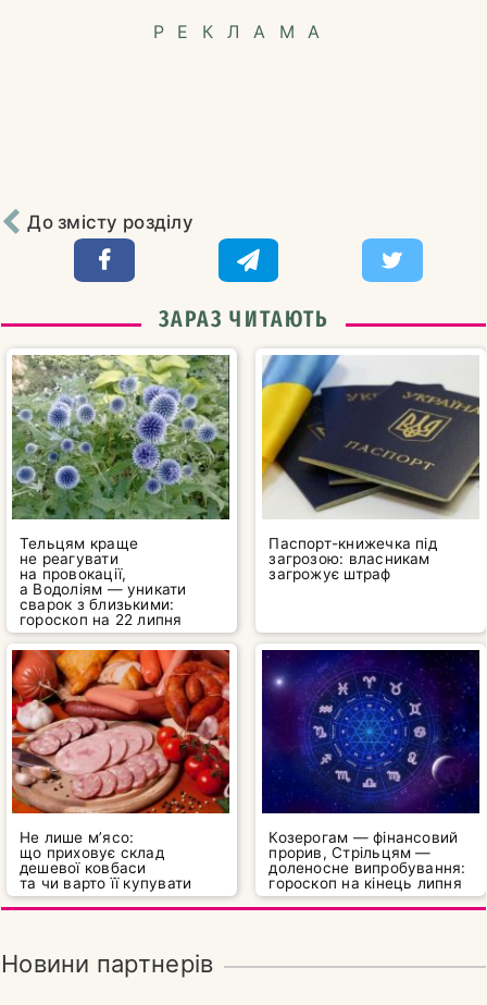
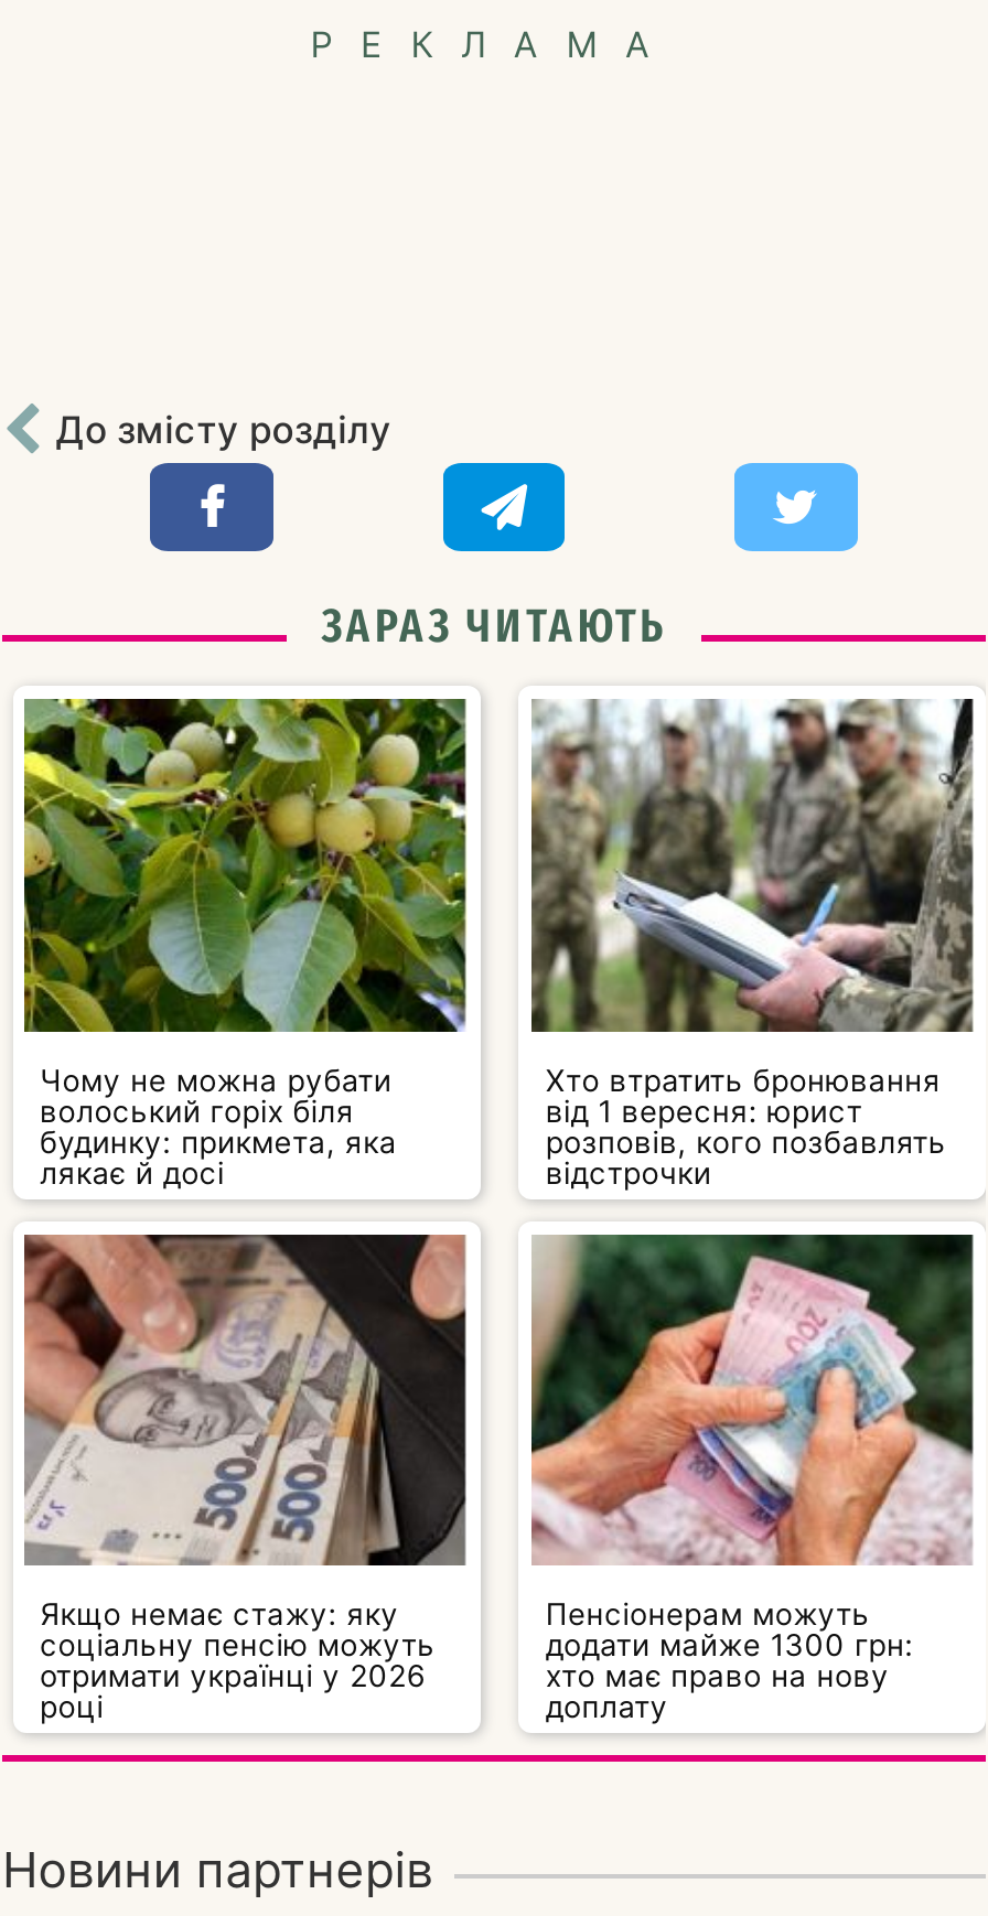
[12,355,229,628] [image] | Тельцям краще | не реагувати | на провокації, | а Водоліям — уникати | сварок з близькими: | гороскоп на 22 липня -> [24,697,468,1190] [image] | Чому не можна рубати | волоський горіх біля | будинку: прикмета, яка | лякає й досі
[261,354,479,582] [image] | Паспорт-книжечка під | загрозою: власникам | загрожує штраф -> [529,697,975,1190] [image] | Хто втратить бронювання | від 1 вересня: юрист | розповів, кого позбавлять | відстрочки
[11,649,230,892] [image] | Не лише м’ясо: | що приховує склад | дешевої ковбаси | та чи варто її купувати -> [22,1235,468,1724] [image] | Якщо немає стажу: яку | соціальну пенсію можуть | отримати українці у 2026 | році
[261,649,480,892] [image] | Козерогам — фінансовий | прорив, Стрільцям — | доленосне випробування: | гороскоп на кінець липня -> [529,1233,975,1724] [image] | Пенсіонерам можуть | додати майже 1300 грн: | хто має право на нову | доплату

